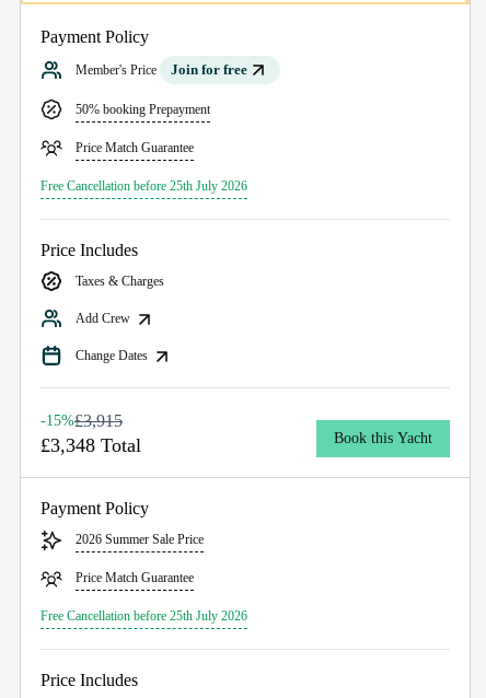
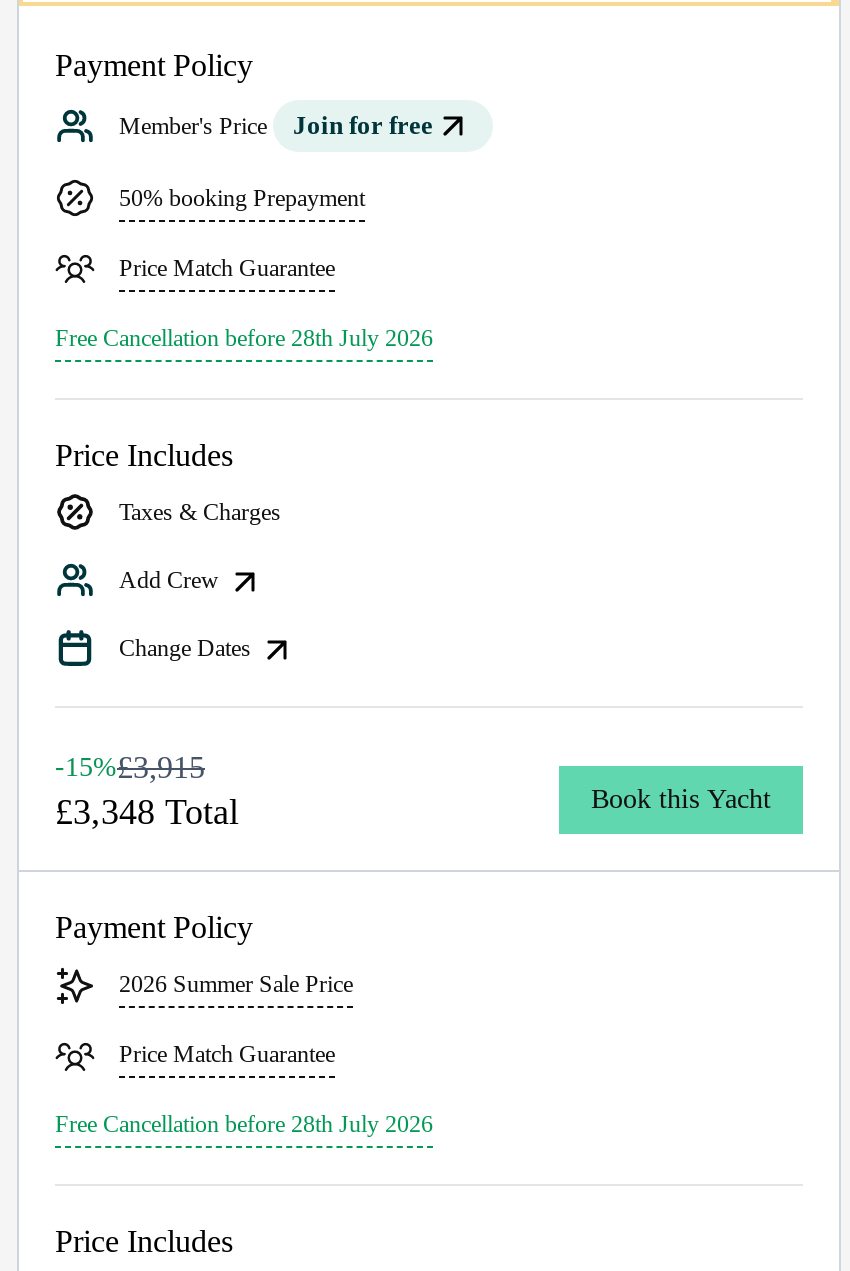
[40,178,247,193] Free Cancellation before 25th July 2026 -> [55,323,433,351] Free Cancellation before 28th July 2026
[40,608,247,624] Free Cancellation before 25th July 2026 -> [55,1110,433,1138] Free Cancellation before 28th July 2026

